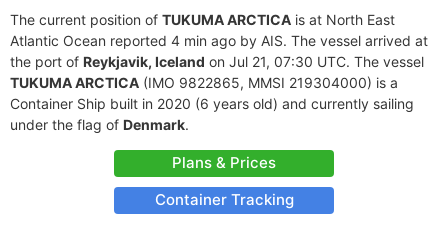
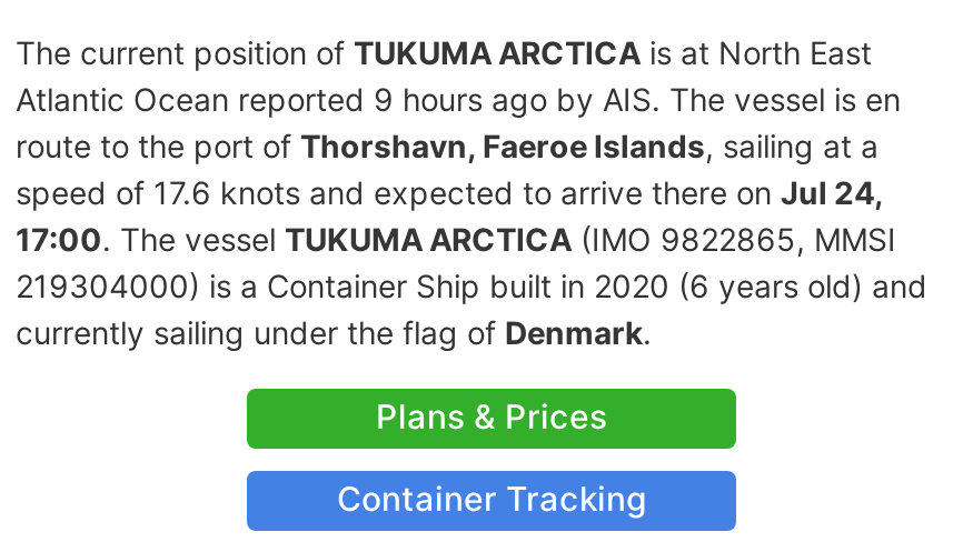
[10,32,428,133] Atlantic Ocean reported 4 min ago by AIS. The vessel arrived at | the port of Reykjavik, Iceland on Jul 21, 07:30 UTC. The vessel | TUKUMA ARCTICA (IMO 9822865, MMSI 219304000) is a | Container Ship built in 2020 (6 years old) and currently sailing | under the flag of Denmark. -> [16,80,927,351] Atlantic Ocean reported 9 hours ago by AIS. The vessel is en | route to the port of Thorshavn, Faeroe Islands, sailing at a | speed of 17.6 knots and expected to arrive there on Jul 24, | 17:00. The vessel TUKUMA ARCTICA (IMO 9822865, MMSI | 219304000) is a Container Ship built in 2020 (6 years old) and | currently sailing under the flag of Denmark.

